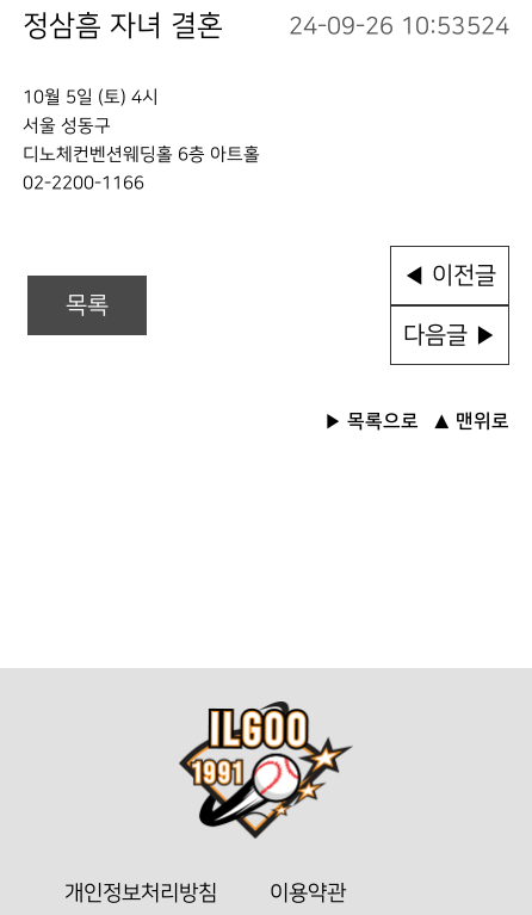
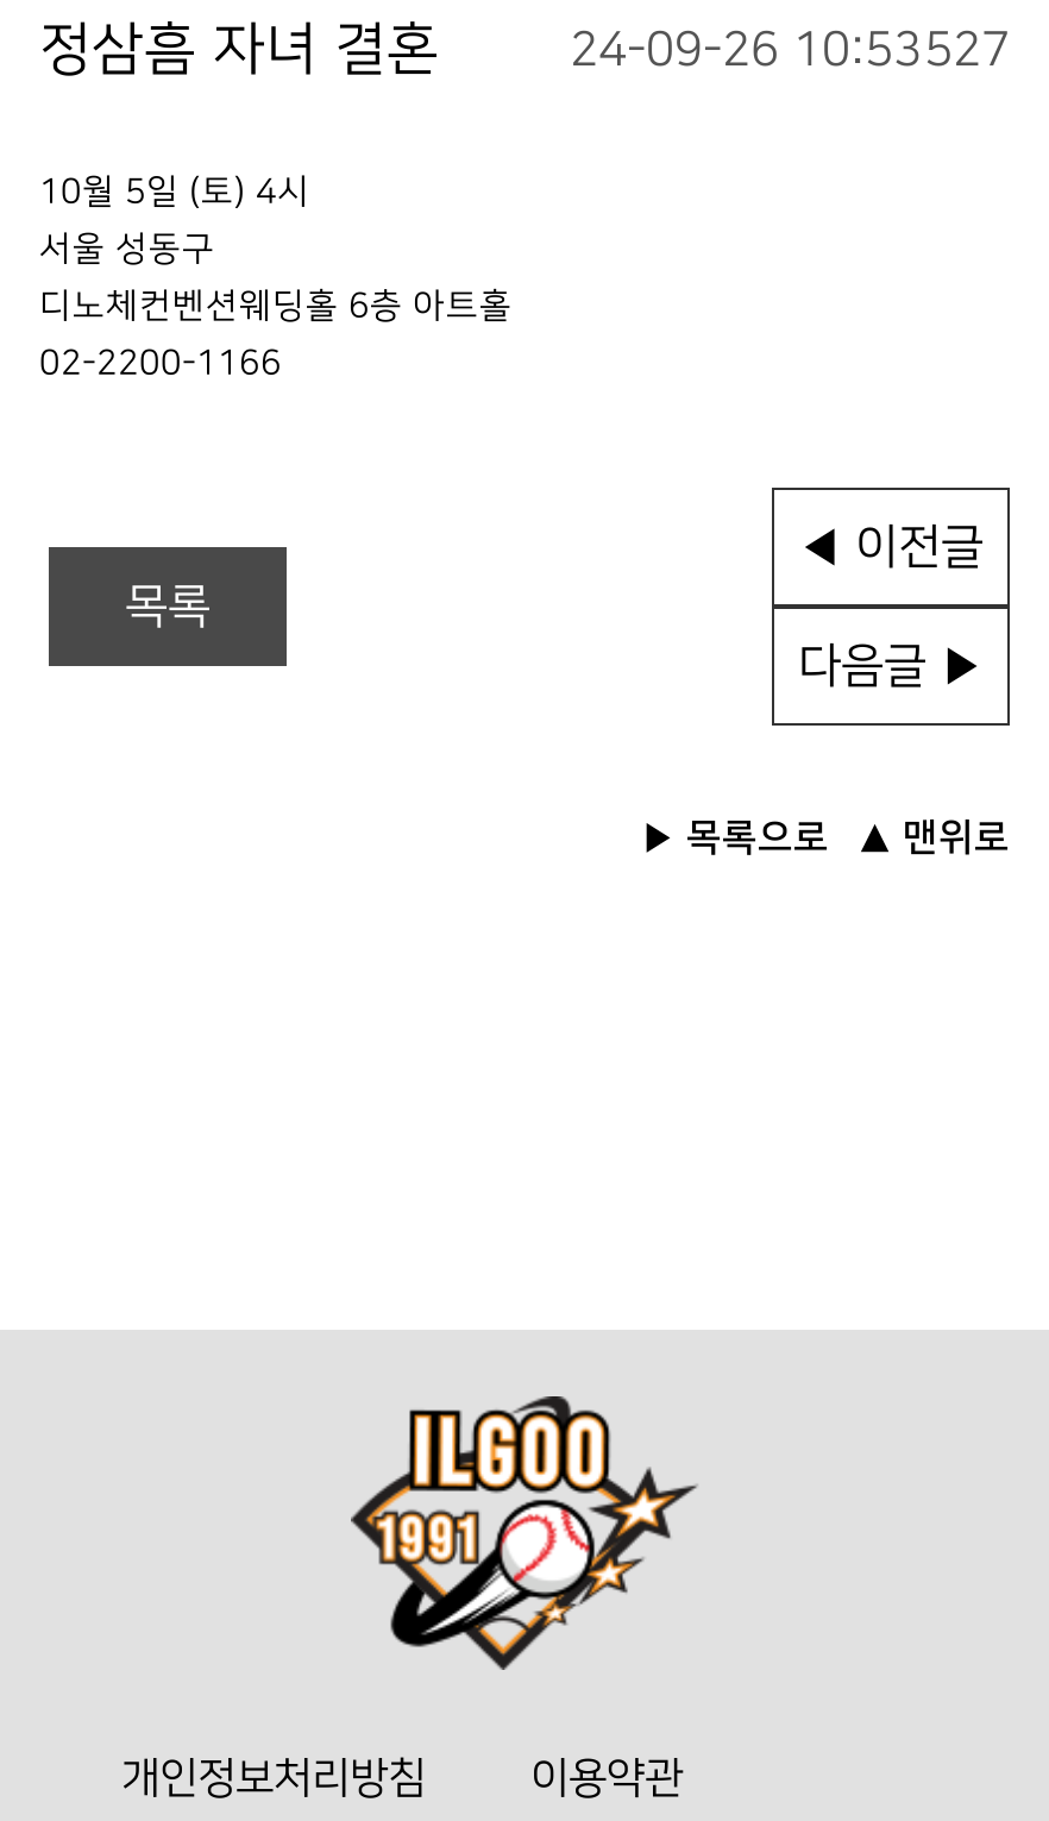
[289,13,509,39] 24-09-26 10:53 524 -> [570,24,1010,76] 24-09-26 10:53 527

